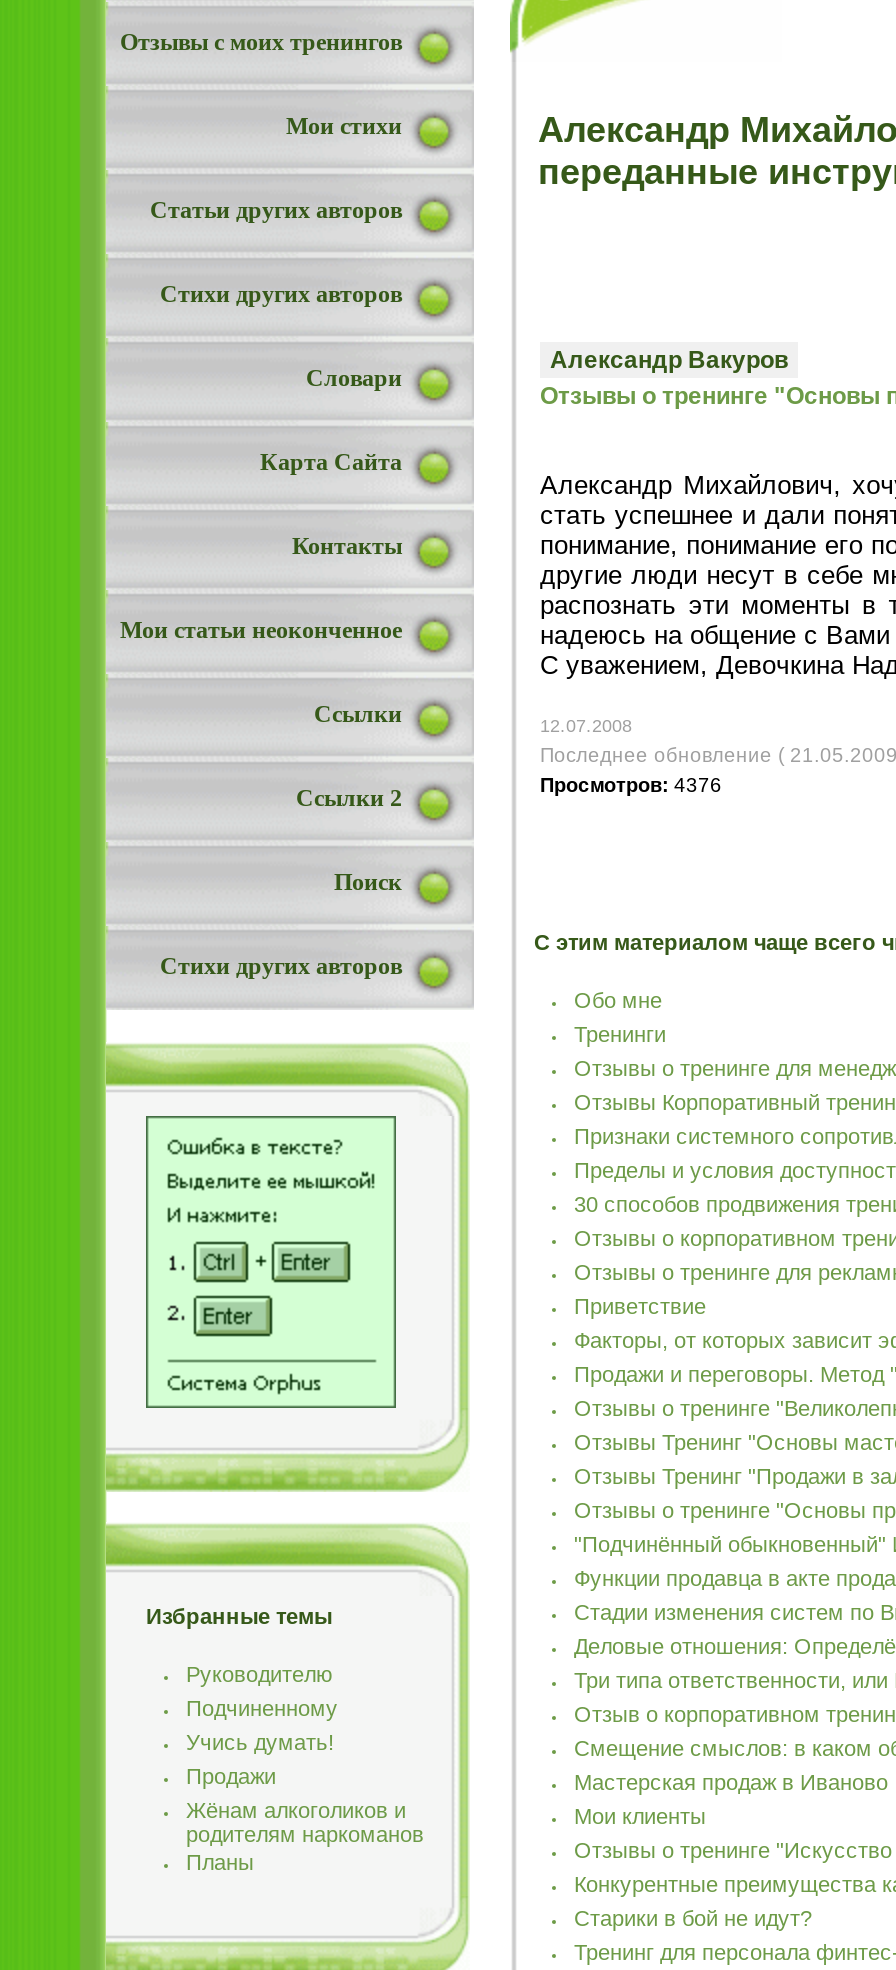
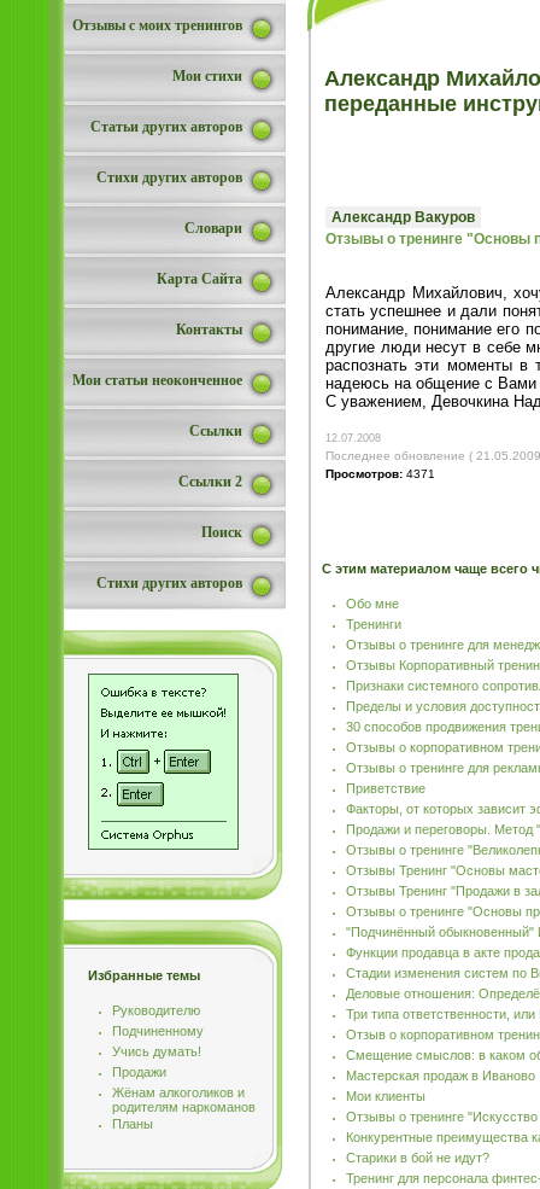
[540,773,722,795] Просмотров: 4376 -> [325,467,435,480] Просмотров: 4371

